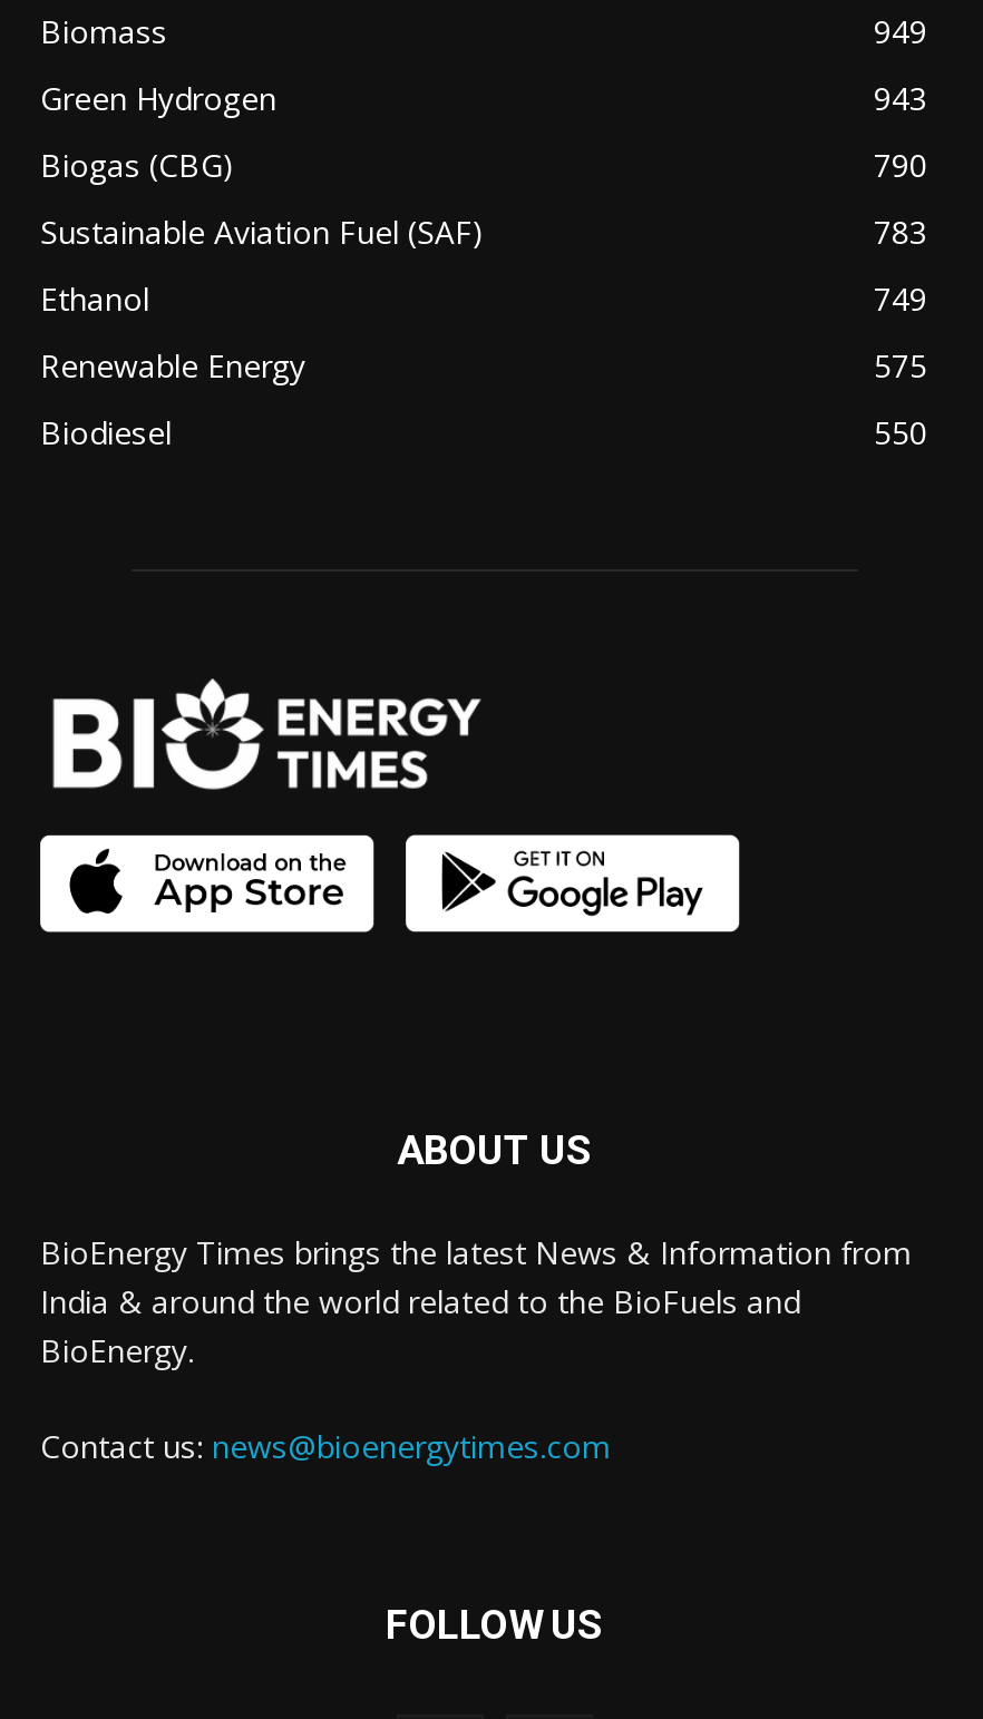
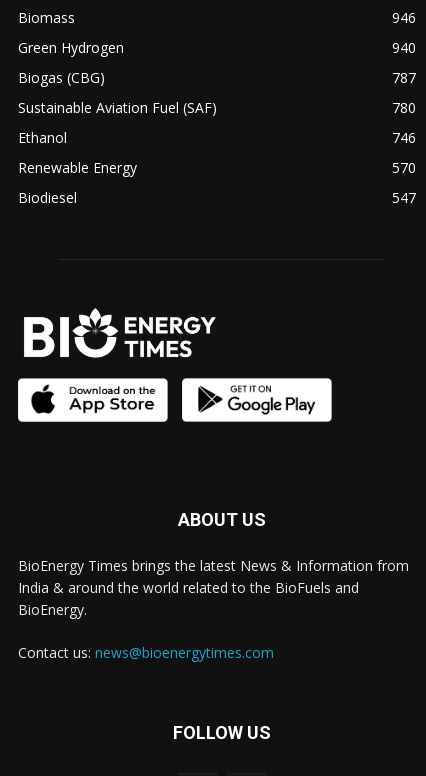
[874,11,927,53] 949 -> [392,8,416,27] 946
[874,78,927,120] 943 -> [392,38,416,57] 940
[874,145,927,187] 790 -> [392,68,416,87] 787
[874,211,927,254] 783 -> [392,98,416,117] 780
[874,278,927,321] 749 -> [392,128,416,147] 746
[874,345,927,387] 575 -> [392,158,416,177] 570
[874,412,927,454] 550 -> [392,188,416,207] 547

